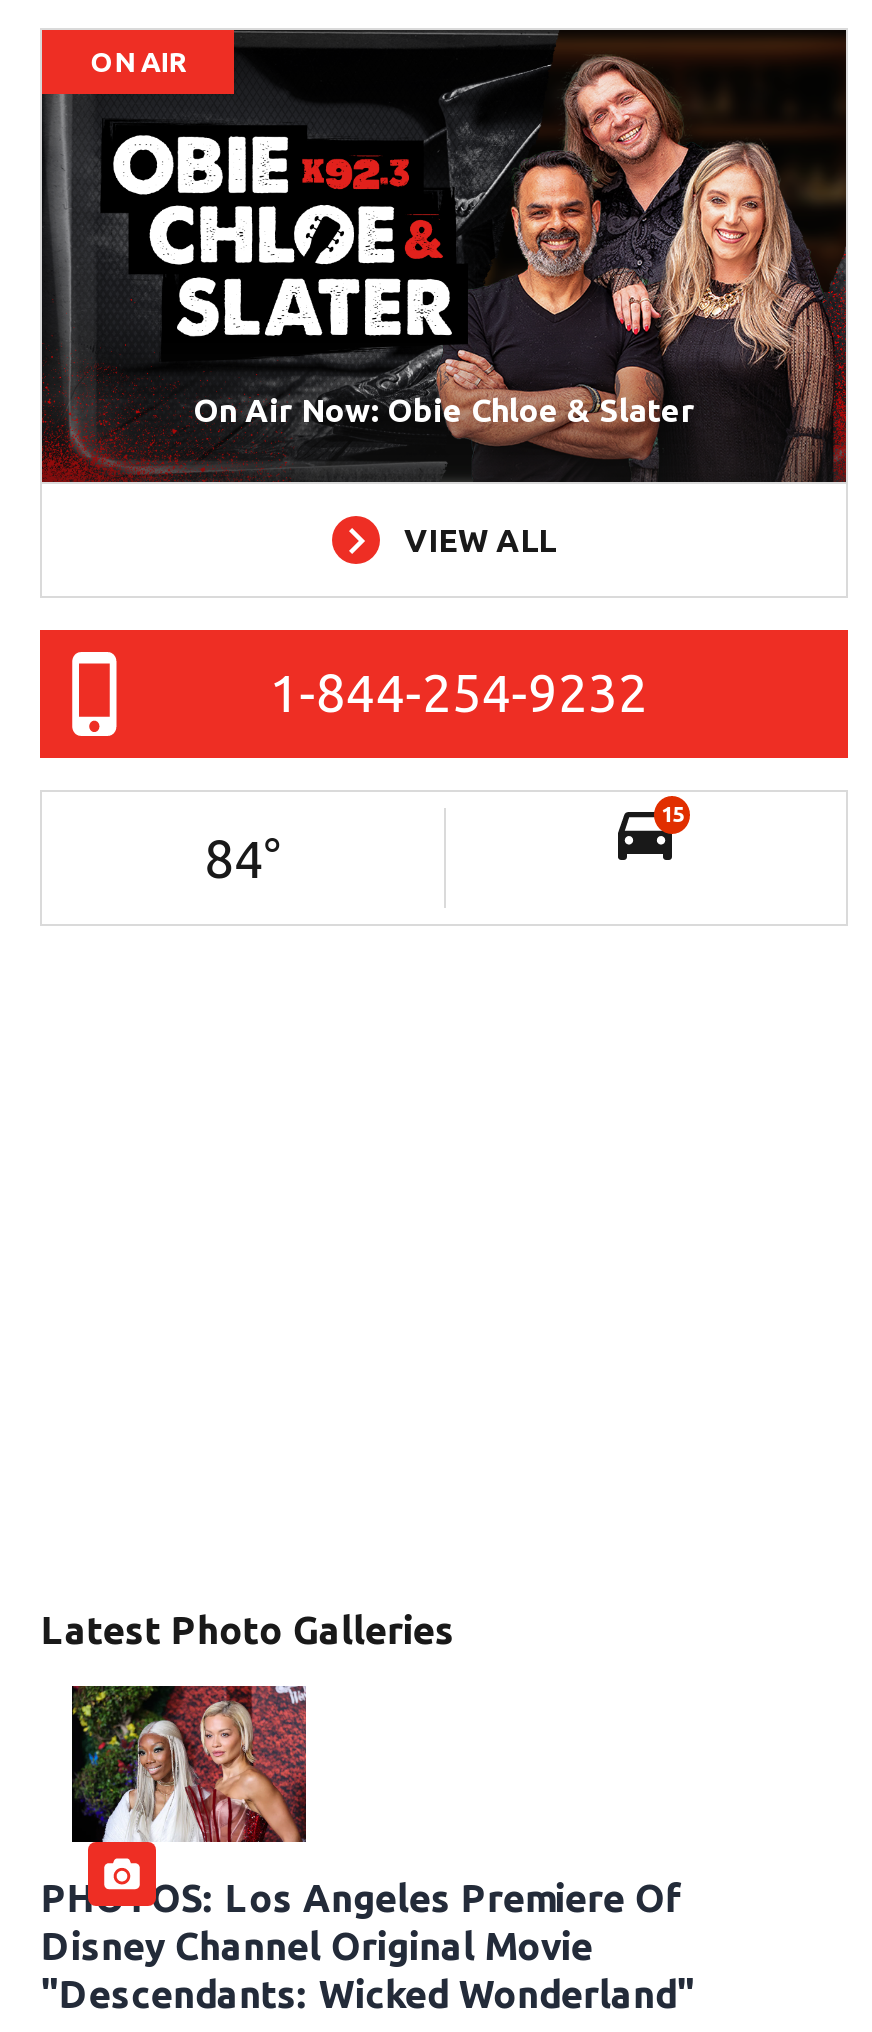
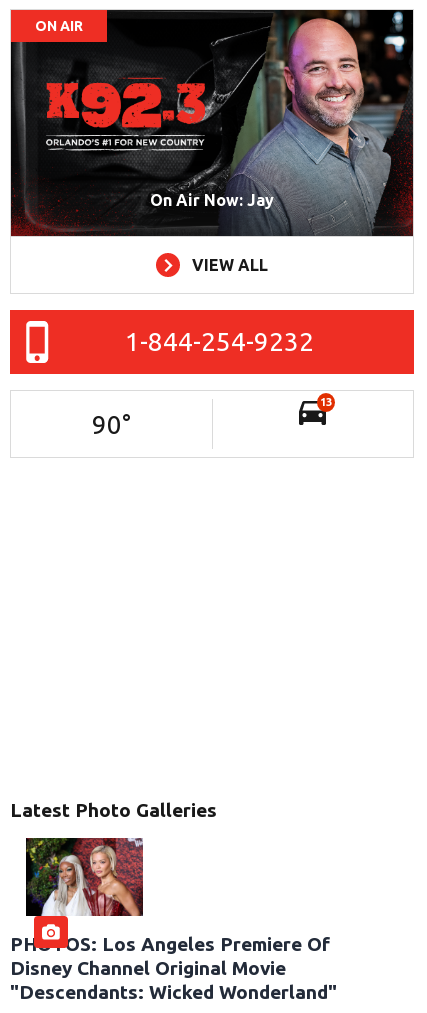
[106,30,846,482] [image] | On Air Now: Obie Chloe & Slater -> [43,10,412,236] [image] | On Air Now: Jay
[661,802,685,826] 15 -> [320,396,332,408] 13
[204,829,282,887] 84° -> [92,409,131,438] 90°

